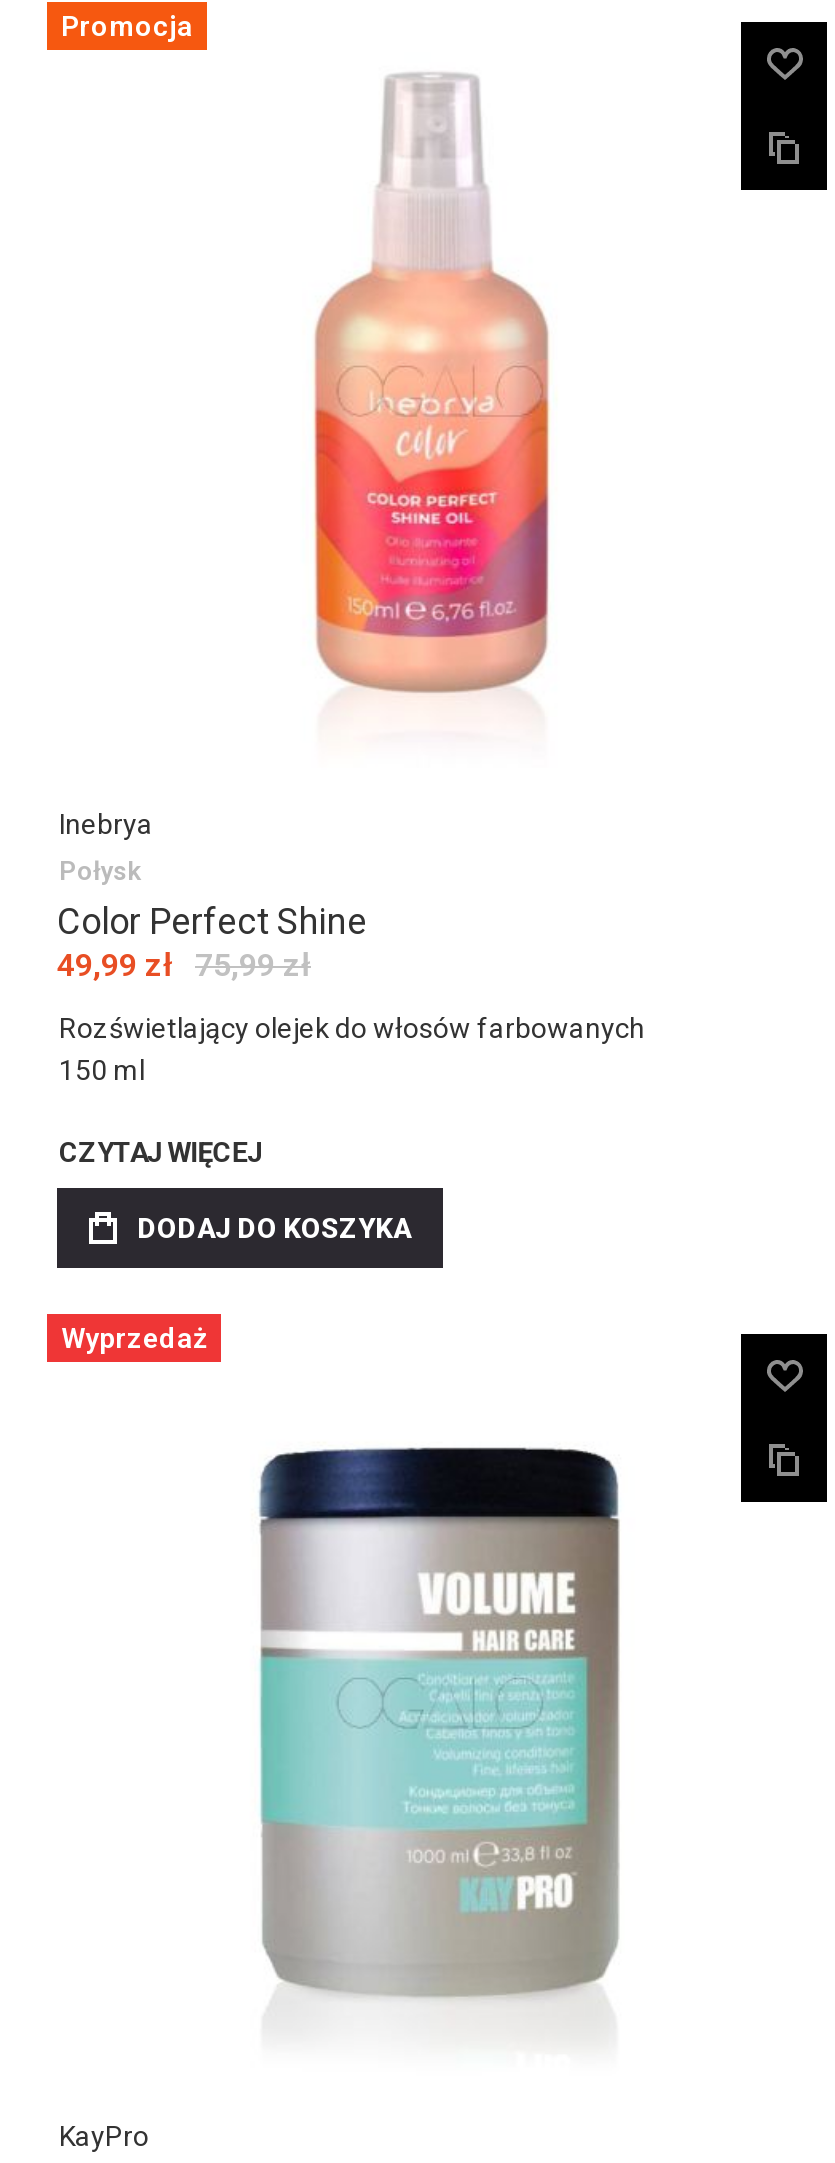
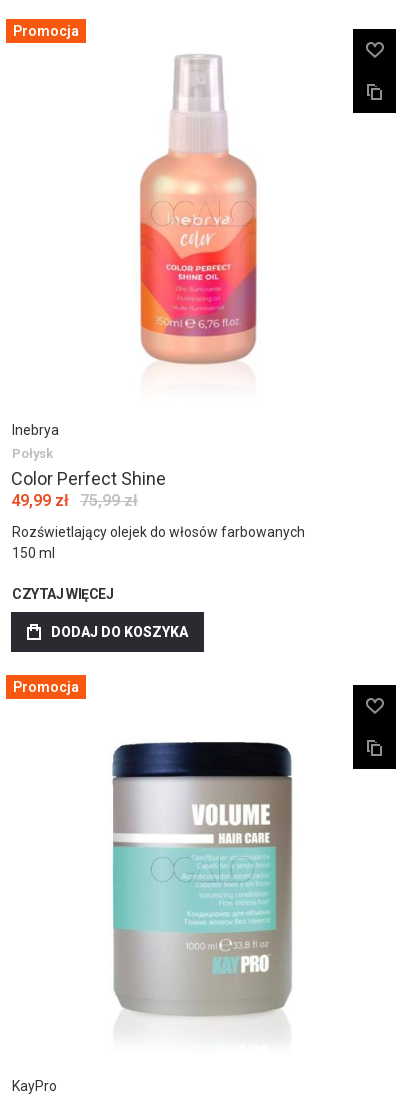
[61,1322,207,1354] Wyprzedaż -> [13,679,79,695] Promocja

